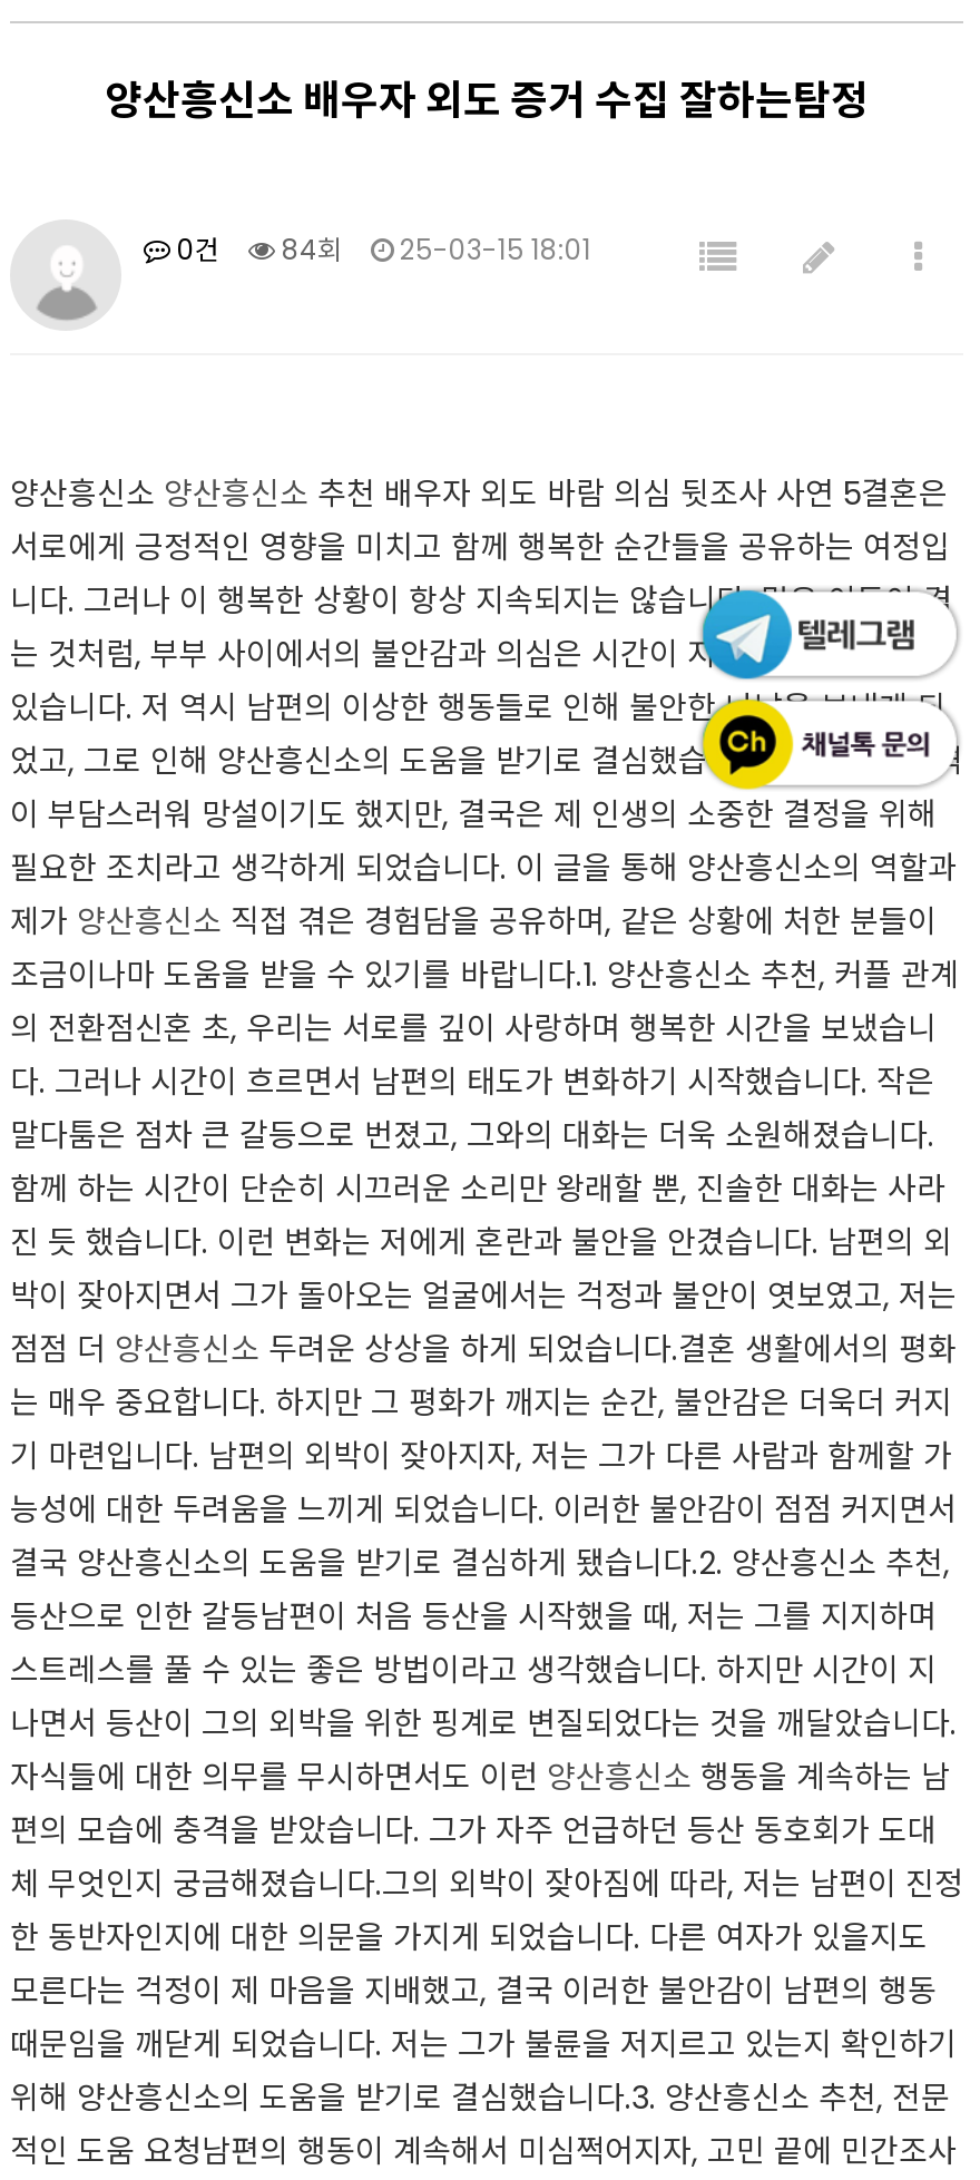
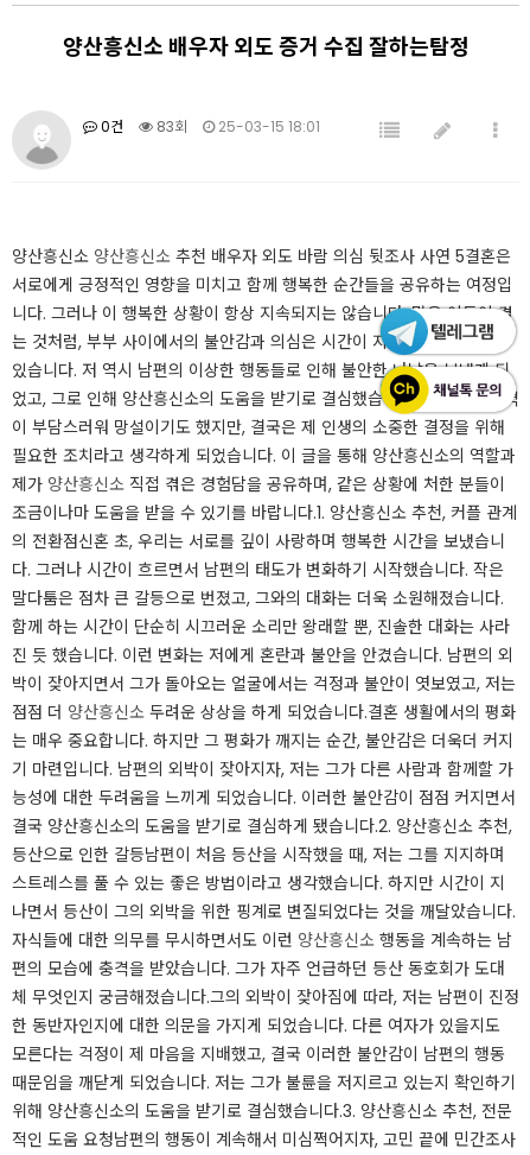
[170,231,591,268] 0건 84회 25-03-15 18:01 -> [97,116,320,137] 0건 83회 25-03-15 18:01

